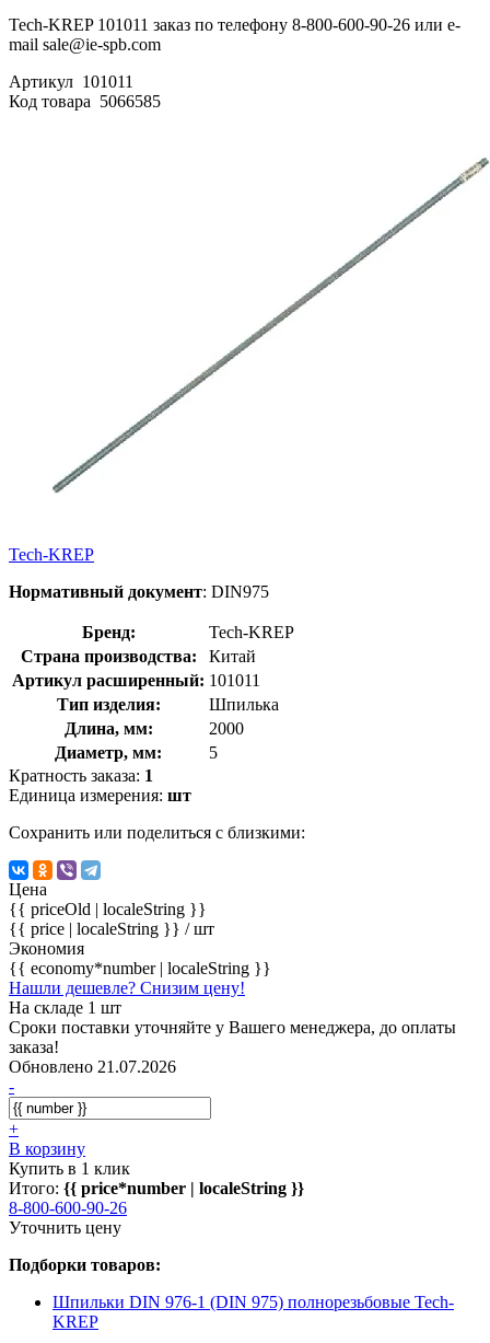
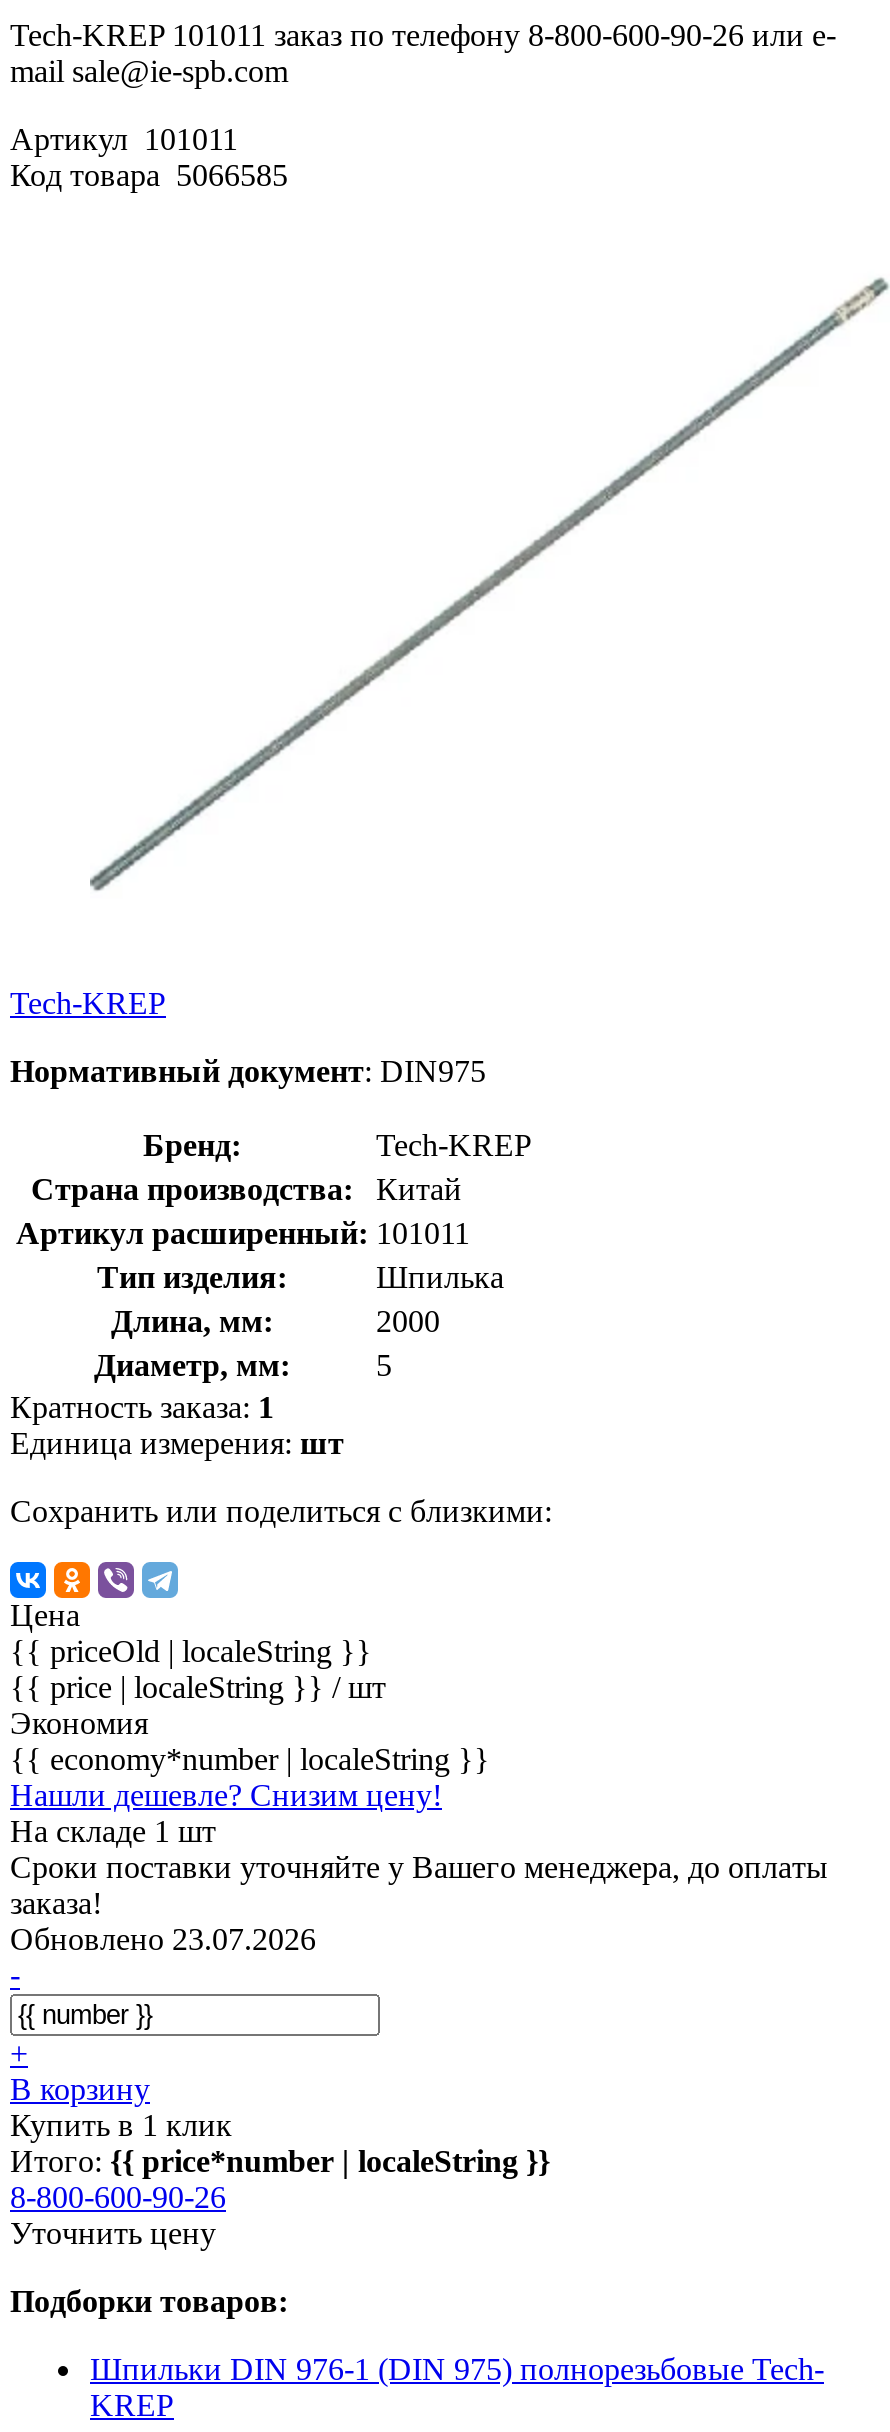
[9,1057,176,1076] Обновлено 21.07.2026 -> [10,1922,316,1956] Обновлено 23.07.2026

